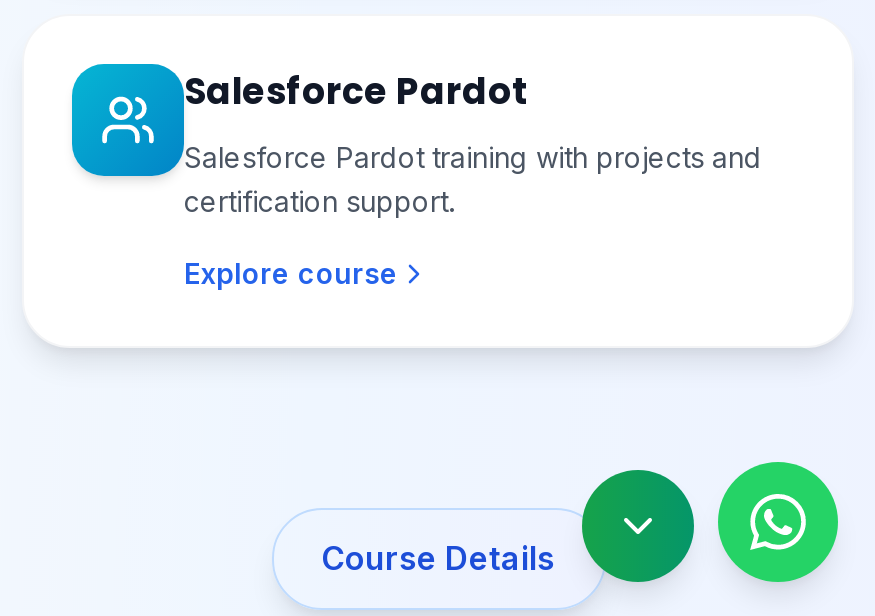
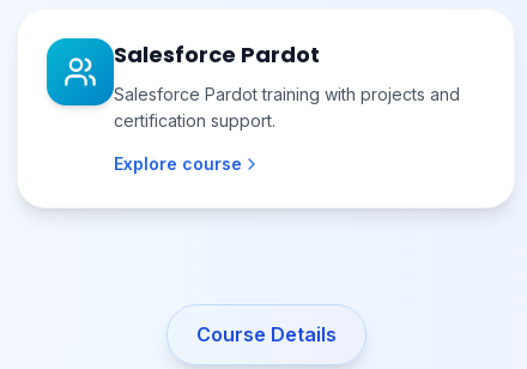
[580,468,696,586] [image] -> none
[716,460,840,586] [image] -> none

